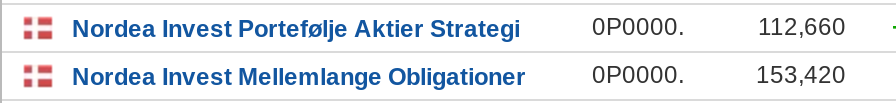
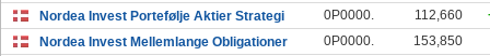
[756,61,846,89] 153,420 -> [413,33,463,48] 153,850

